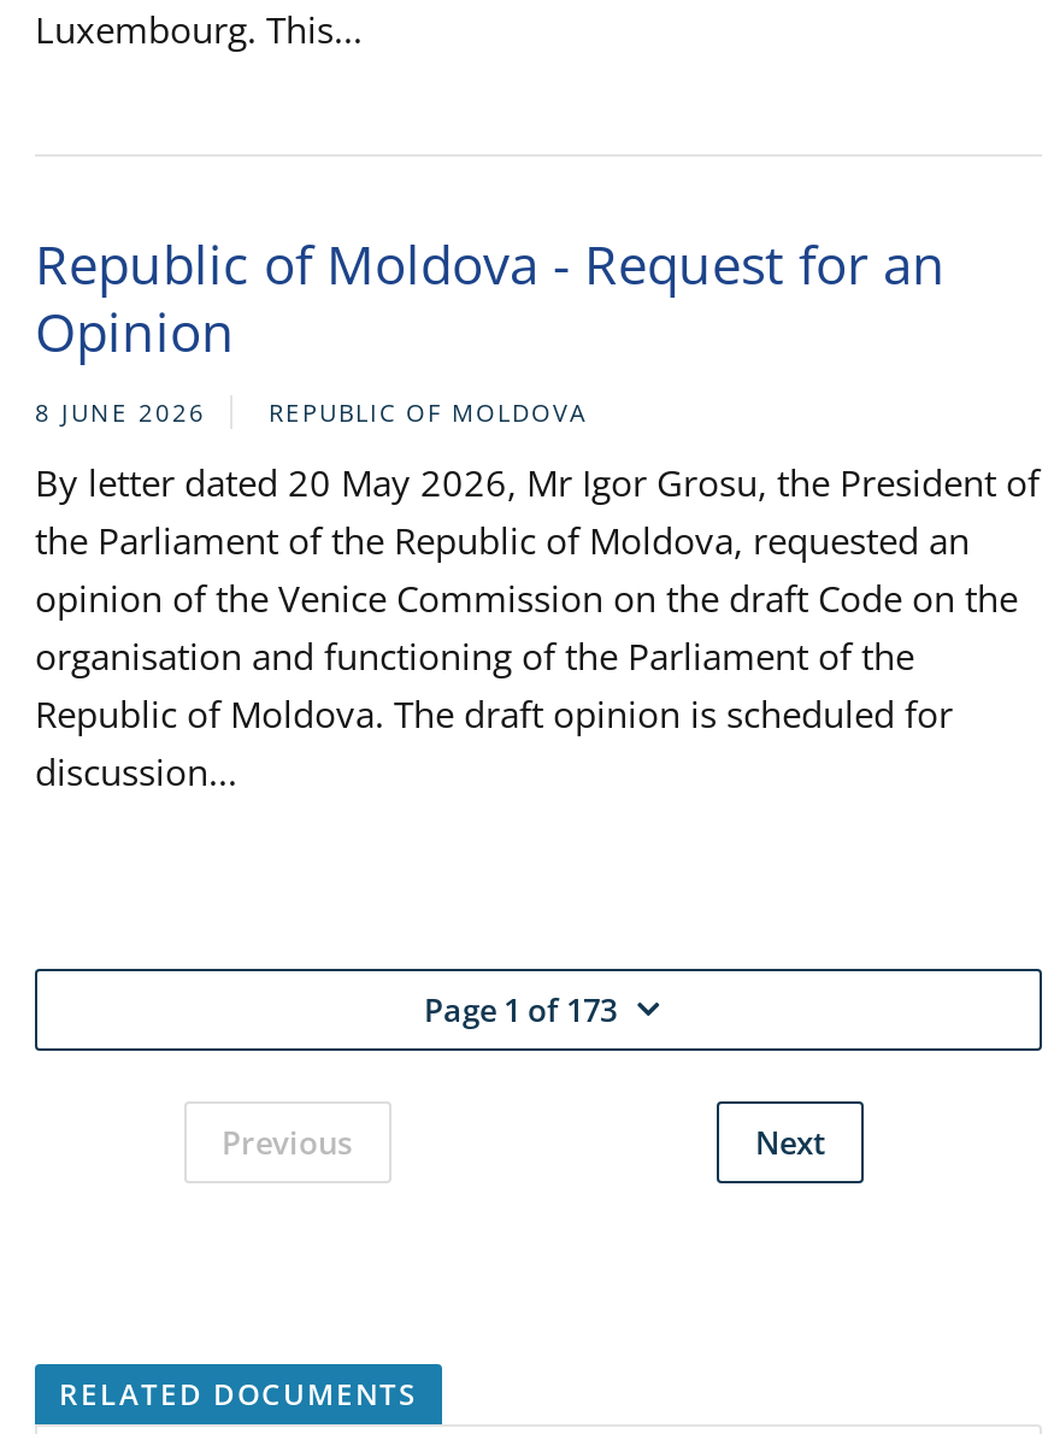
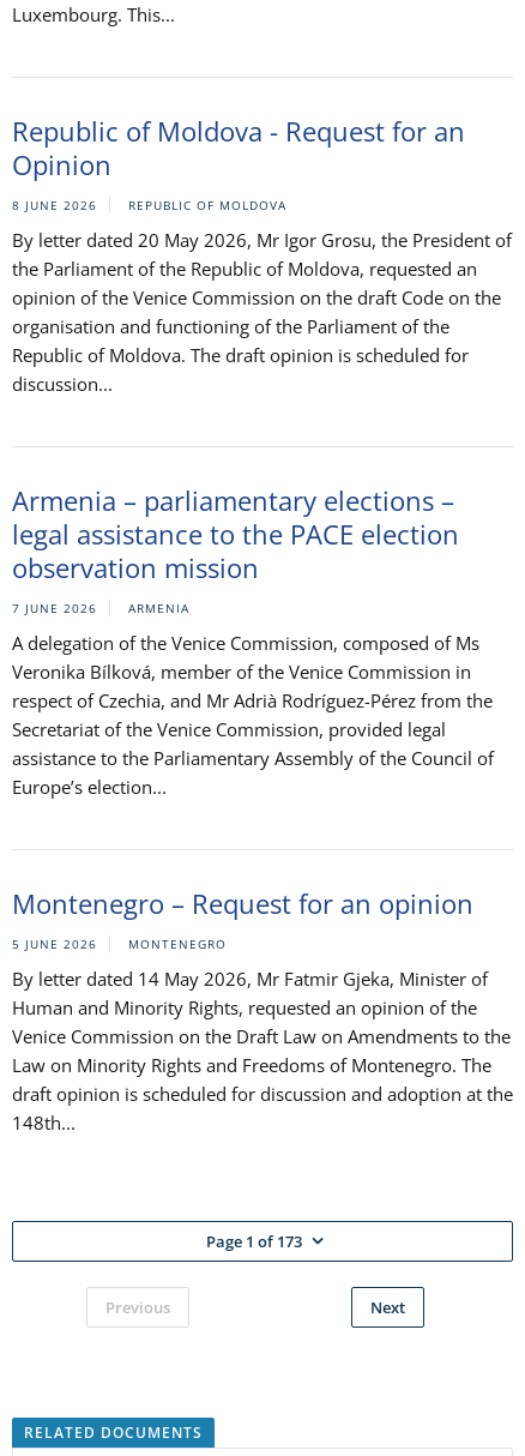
none -> [12,482,513,1135] Armenia – parliamentary elections – | legal assistance to the PACE election | observation mission | 7 JUNE 2026 | ARMENIA | A delegation of the Venice Commission, composed of Ms | Veronika Bílková, member of the Venice Commission in | respect of Czechia, and Mr Adrià Rodríguez-Pérez from the | Secretariat of the Venice Commission, provided legal | assistance to the Parliamentary Assembly of the Council of | Europe’s election... | Montenegro – Request for an opinion | 5 JUNE 2026 | MONTENEGRO | By letter dated 14 May 2026, Mr Fatmir Gjeka, Minister of | Human and Minority Rights, requested an opinion of the | Venice Commission on the Draft Law on Amendments to the | Law on Minority Rights and Freedoms of Montenegro. The | draft opinion is scheduled for discussion and adoption at the | 148th...

